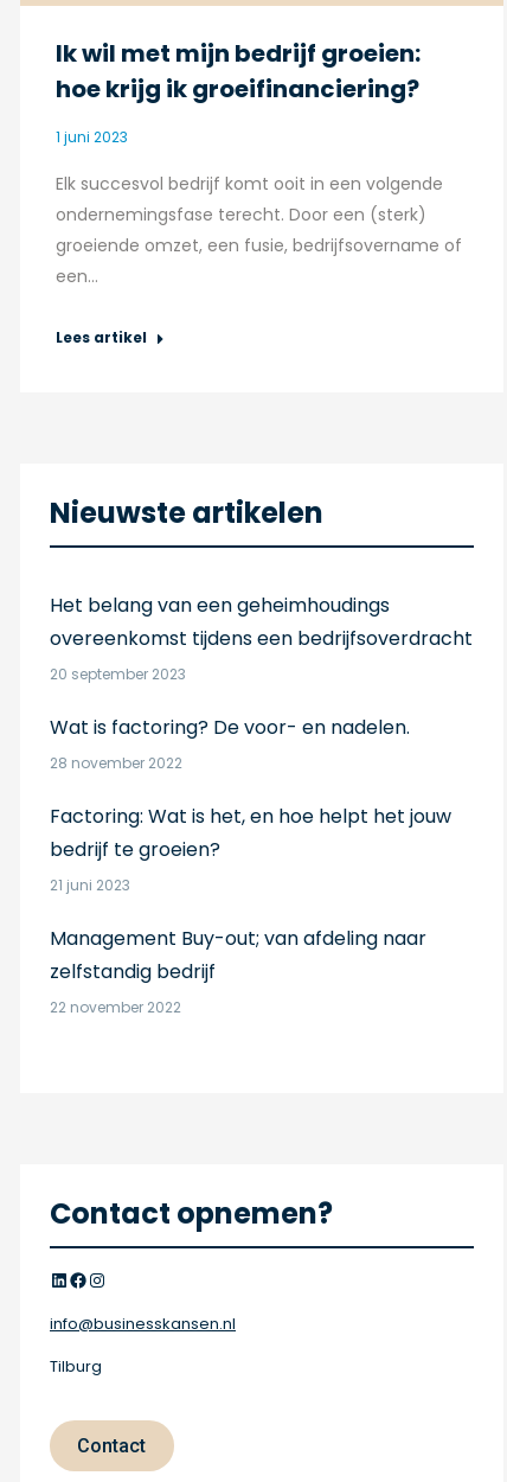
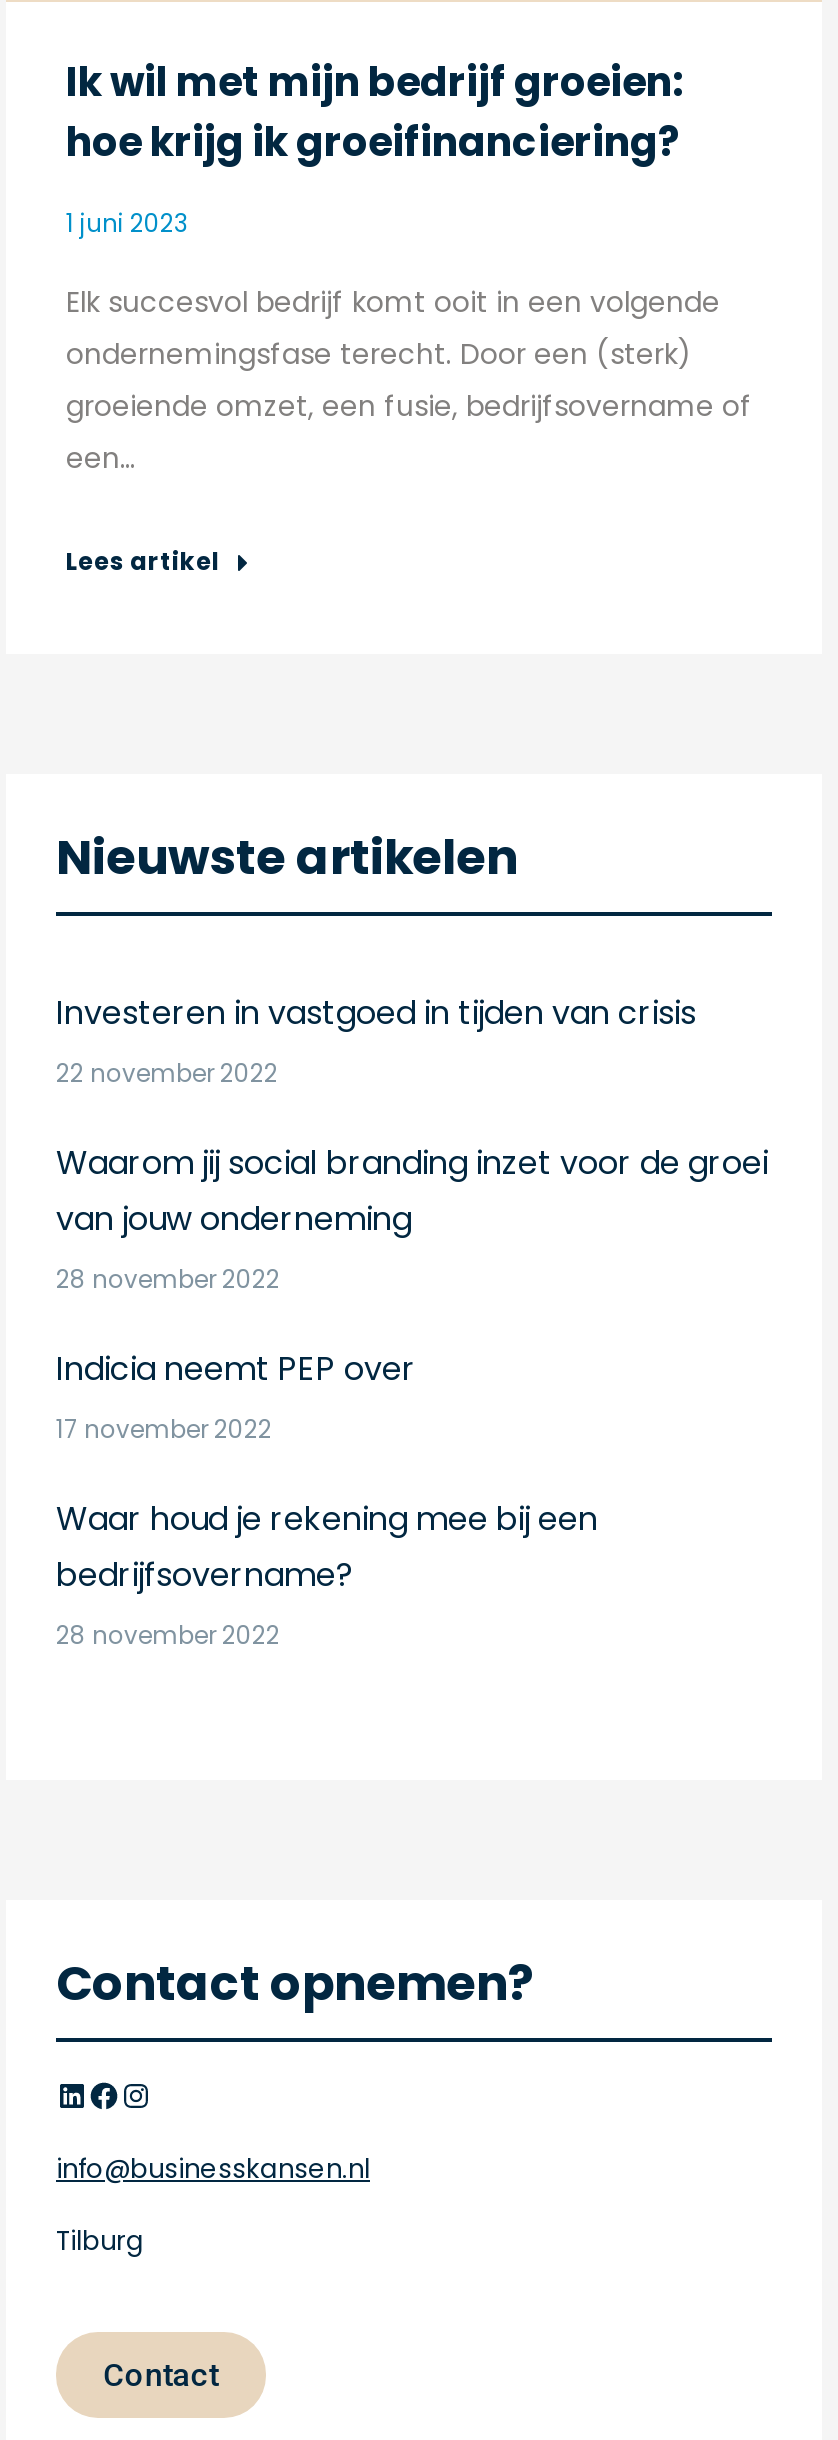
[50,592,473,684] Het belang van een geheimhoudings | overeenkomst tijdens een bedrijfsoverdracht | 20 september 2023 -> [56,990,696,1090] Investeren in vastgoed in tijden van crisis | 22 november 2022
[50,714,410,741] Wat is factoring? De voor- en nadelen. -> [56,1140,768,1242] Waarom jij social branding inzet voor de groei | van jouw onderneming
[50,803,451,895] Factoring: Wat is het, en hoe helpt het jouw | bedrijf te groeien? | 21 juni 2023 -> [56,1346,416,1446] Indicia neemt PEP over | 17 november 2022
[50,925,426,1017] Management Buy-out; van afdeling naar | zelfstandig bedrijf | 22 november 2022 -> [56,1496,598,1652] Waar houd je rekening mee bij een | bedrijfsovername? | 28 november 2022

